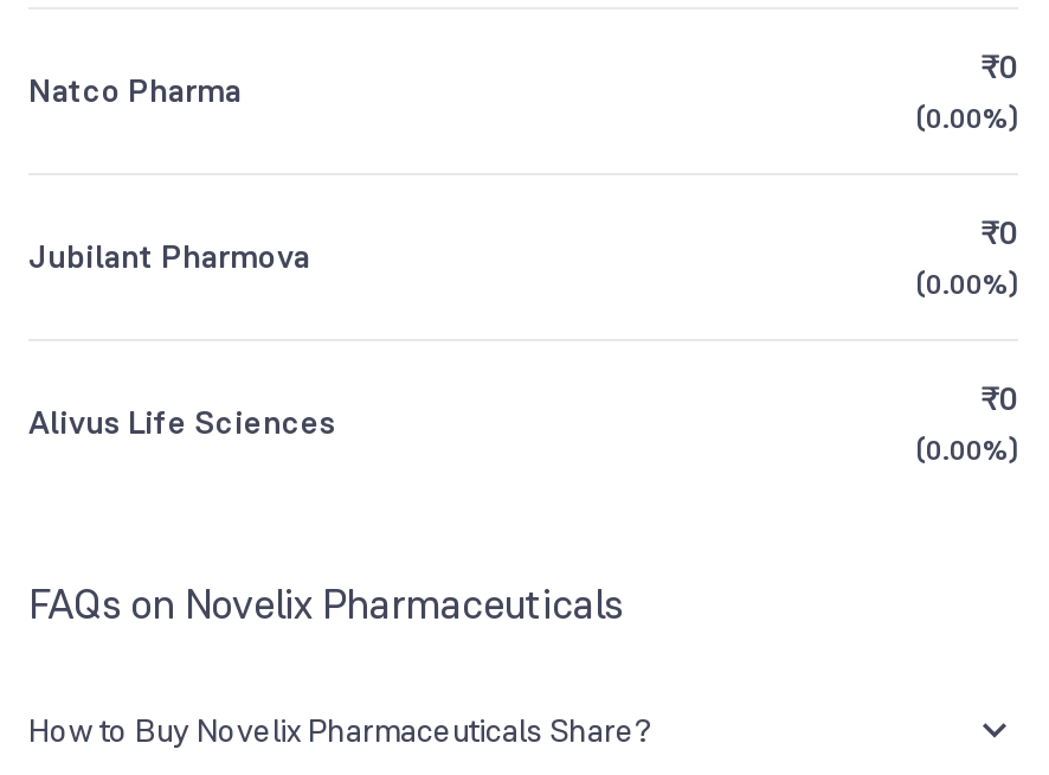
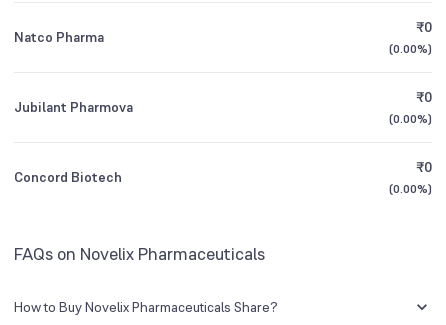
[28,401,336,443] Alivus Life Sciences -> [14,168,122,186] Concord Biotech

